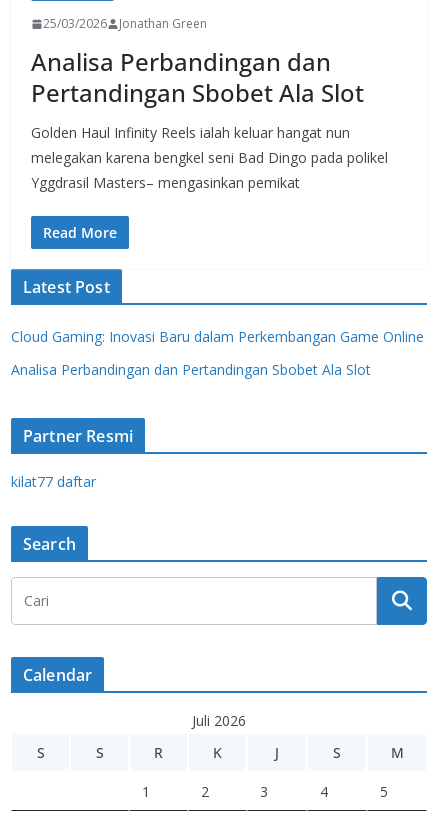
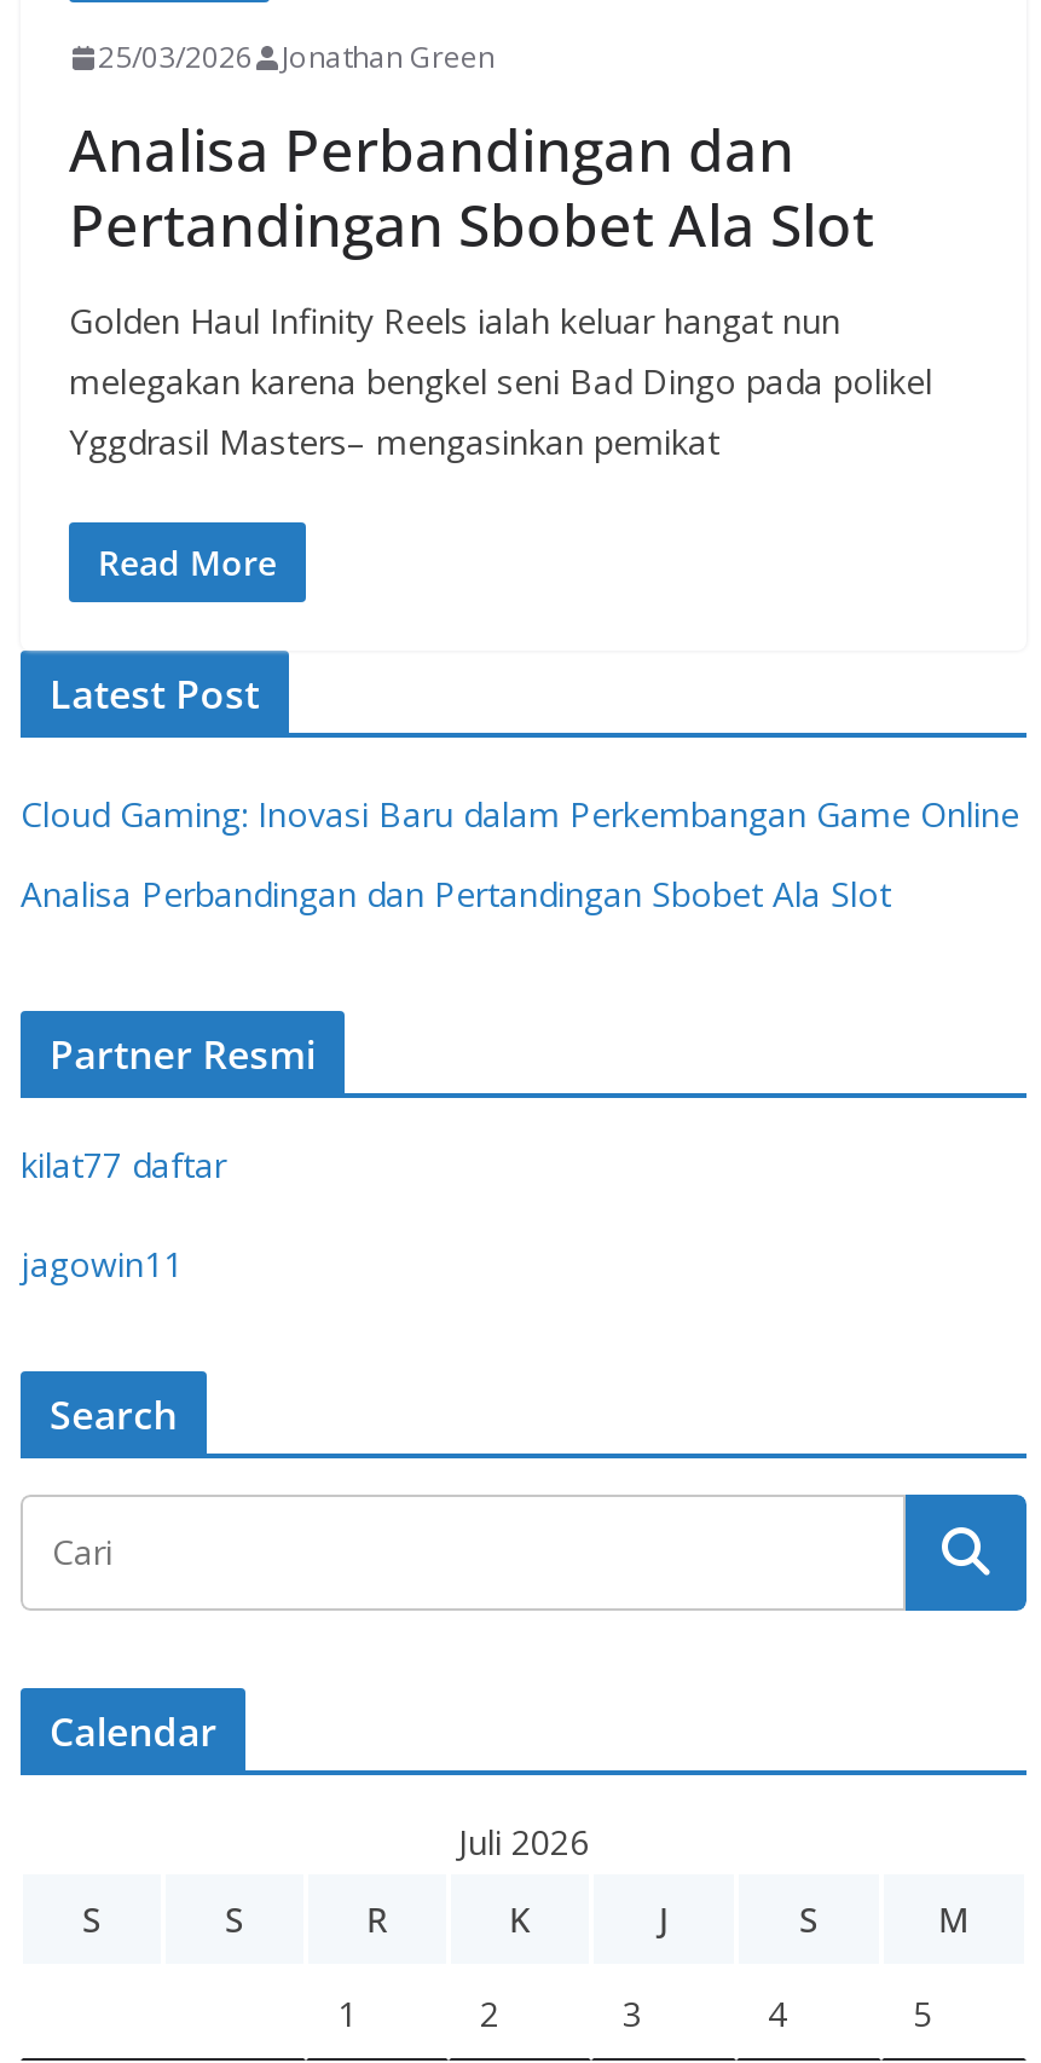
none -> [21,1241,183,1287] jagowin11

